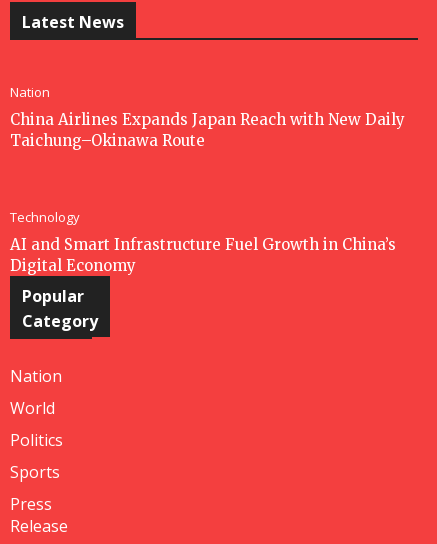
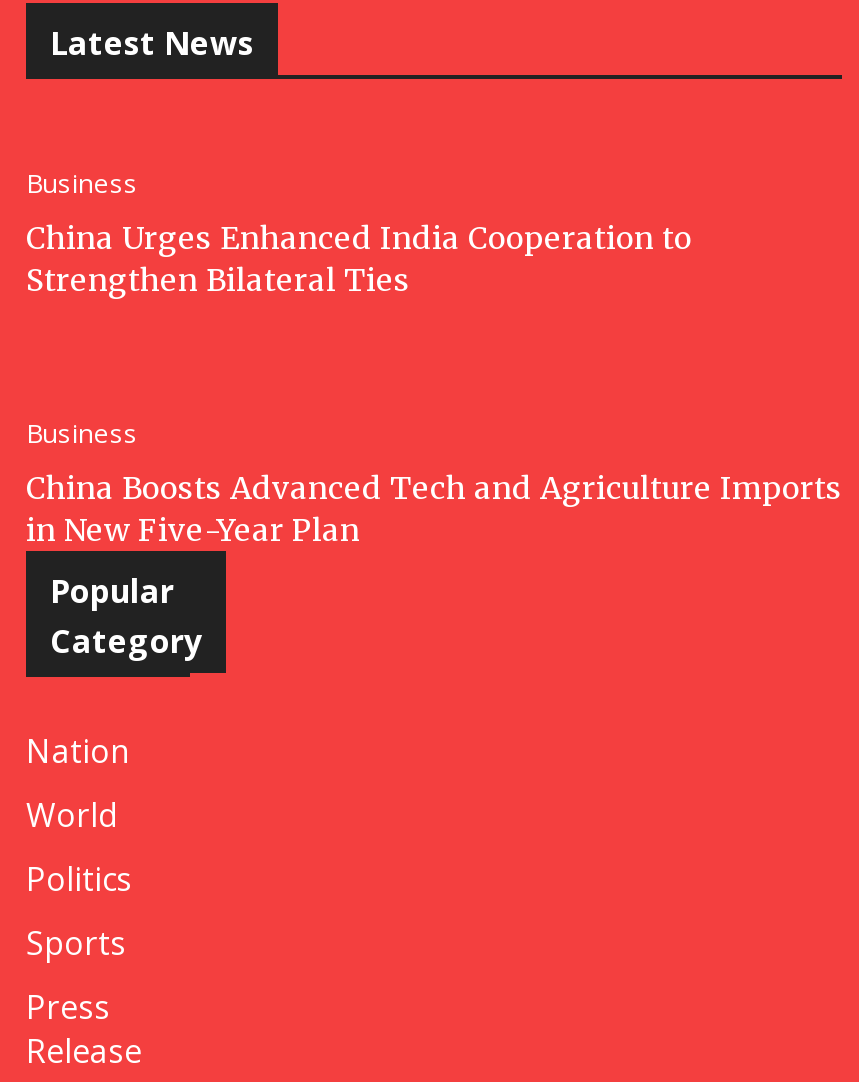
[10,83,50,101] Nation -> [26,165,138,201] Business
[10,110,405,150] China Airlines Expands Japan Reach with New Daily | Taichung–Okinawa Route -> [26,219,692,299] China Urges Enhanced India Cooperation to | Strengthen Bilateral Ties
[10,208,80,226] Technology -> [26,415,138,451] Business
[10,235,396,275] AI and Smart Infrastructure Fuel Growth in China’s | Digital Economy -> [26,469,842,549] China Boosts Advanced Tech and Agriculture Imports | in New Five-Year Plan

